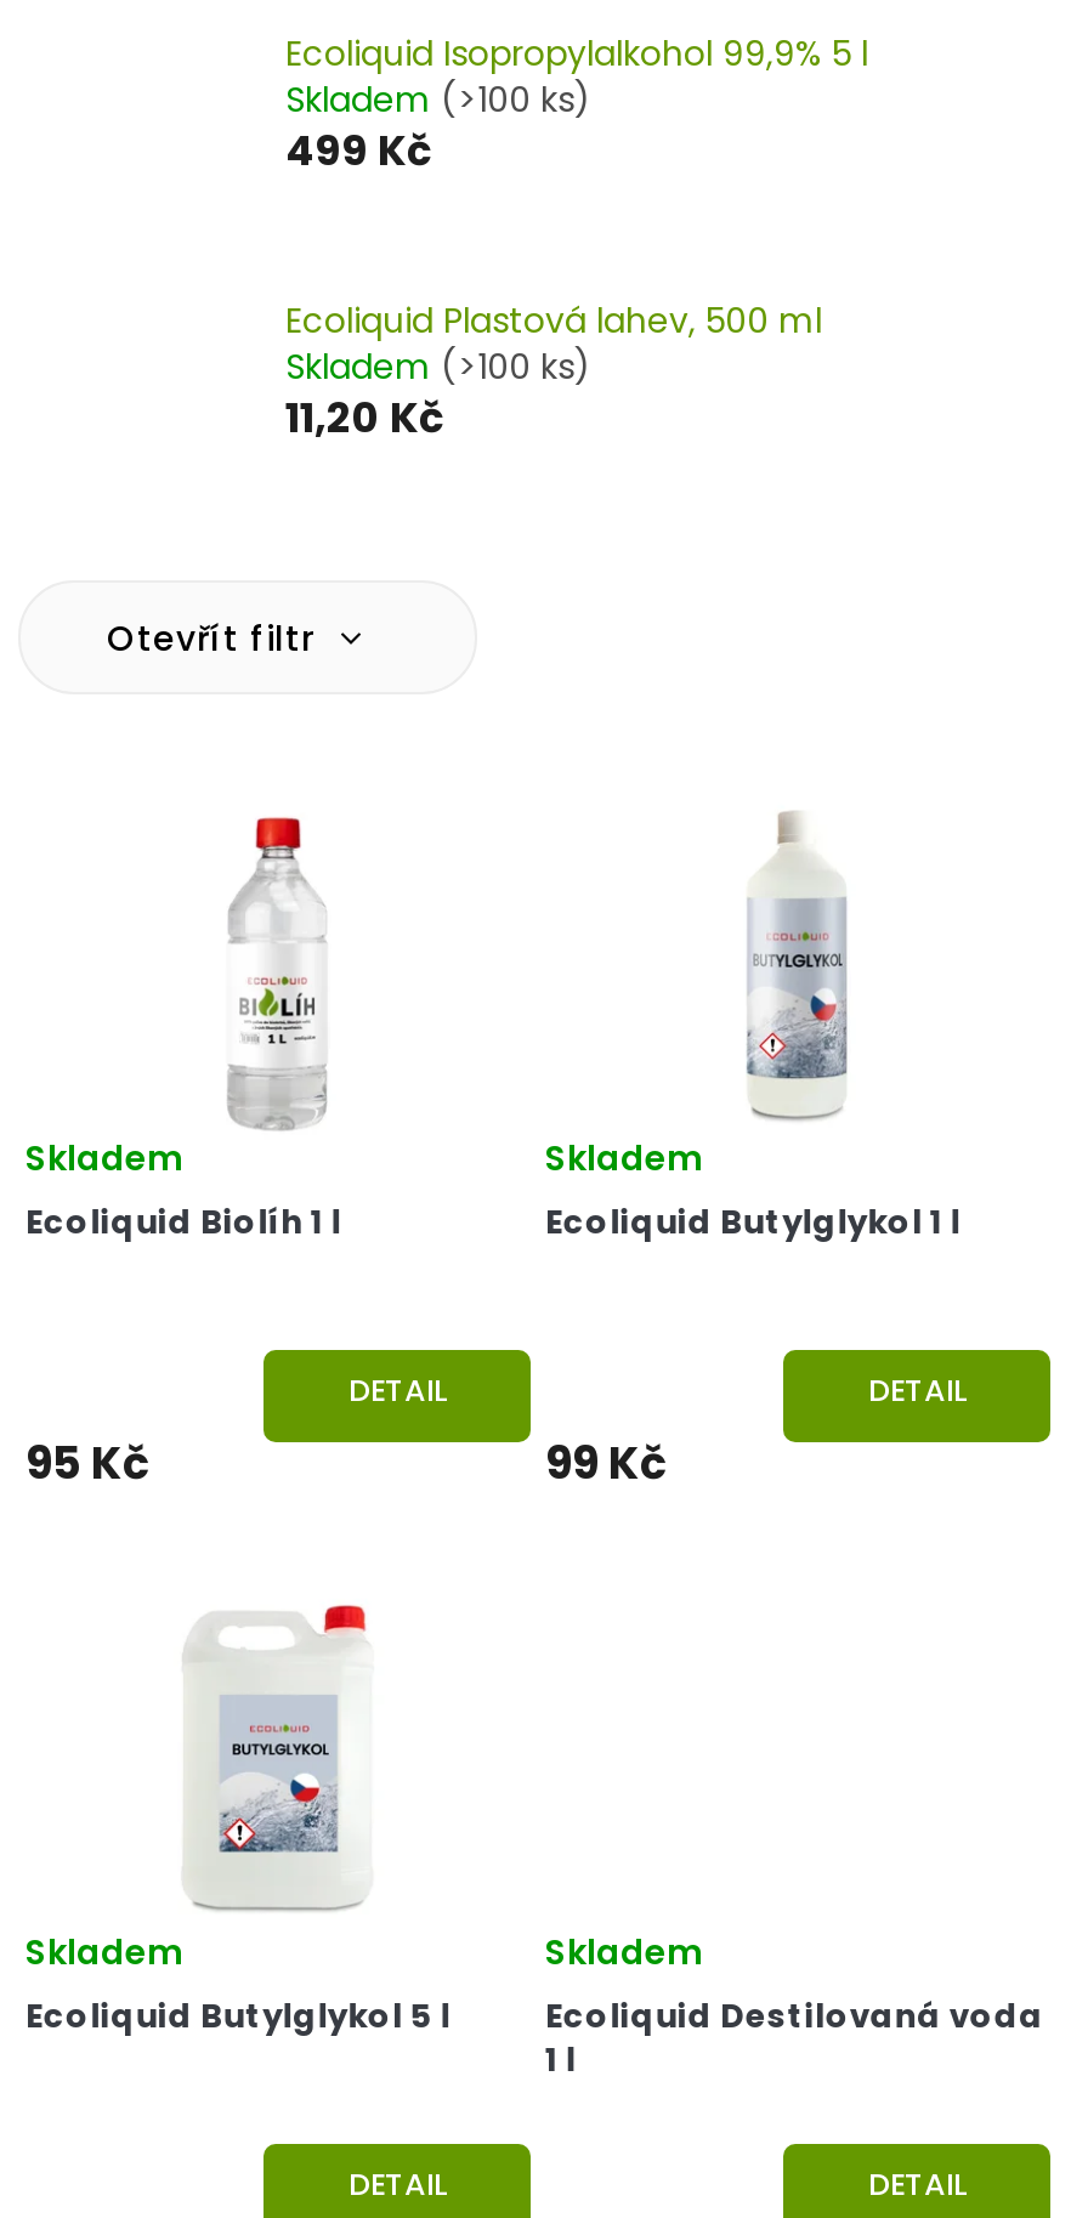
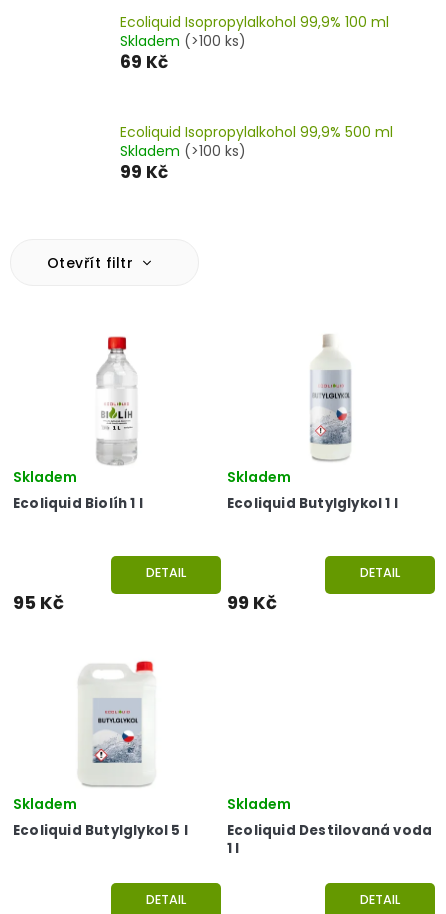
[285,29,868,78] Ecoliquid Isopropylalkohol 99,9% 5 l -> [120,12,389,32] Ecoliquid Isopropylalkohol 99,9% 100 ml
[285,122,431,180] 499 Kč -> [120,50,168,74] 69 Kč
[285,296,822,345] Ecoliquid Plastová lahev, 500 ml -> [120,122,393,142] Ecoliquid Isopropylalkohol 99,9% 500 ml
[285,389,443,447] 11,20 Kč -> [120,160,168,184] 99 Kč

